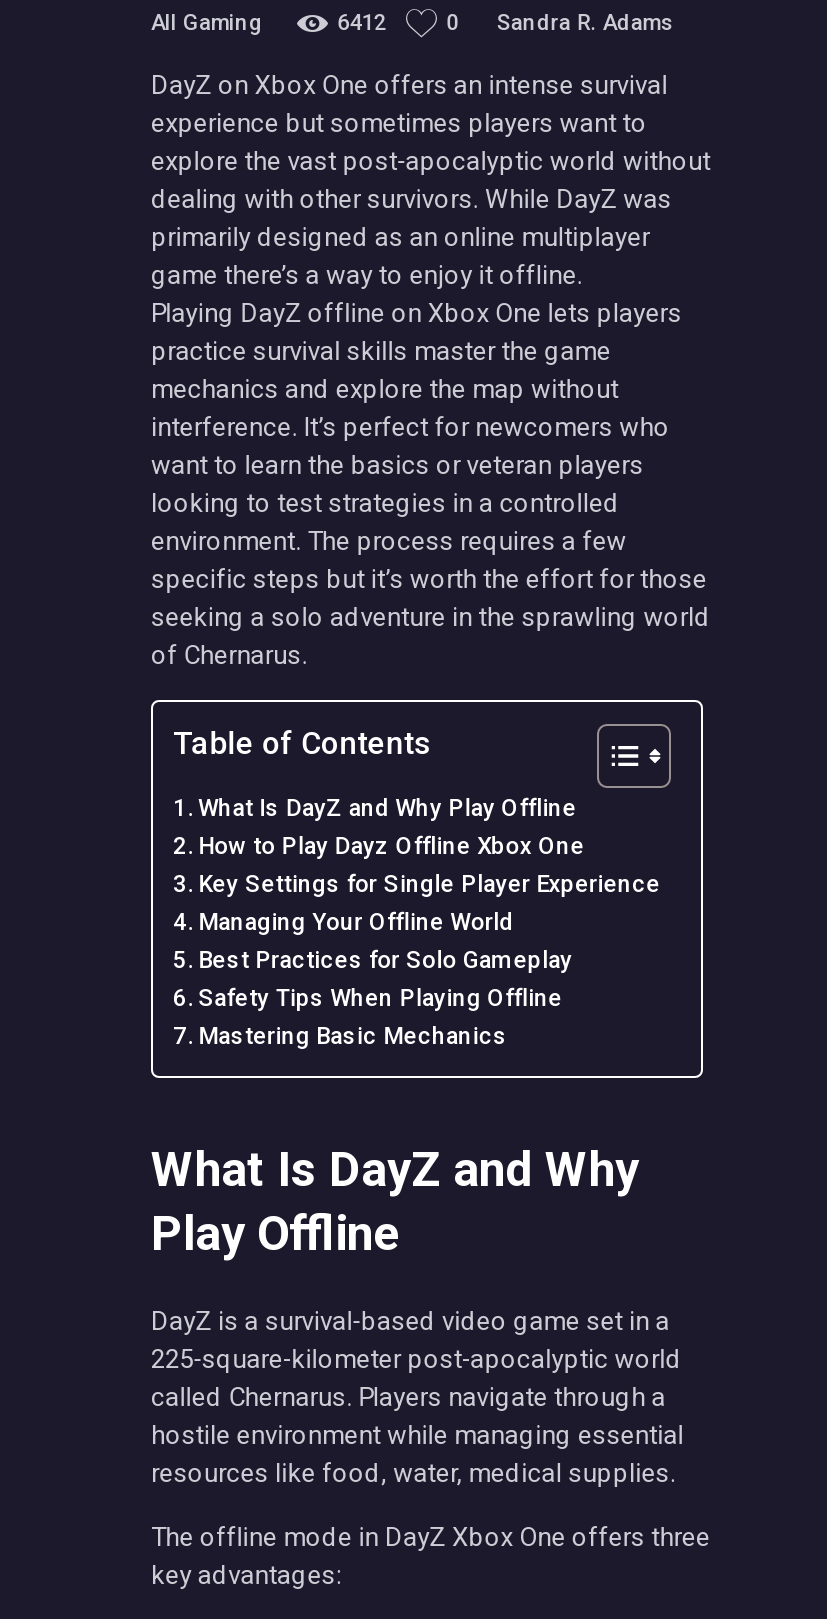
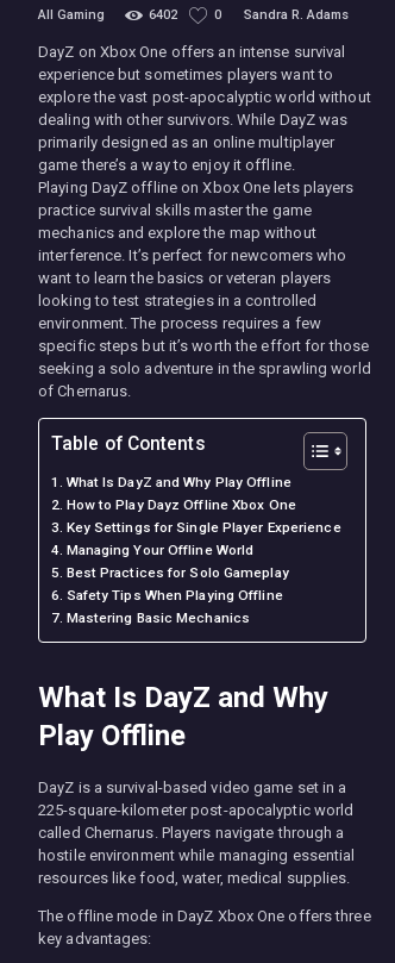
[338,10,386,36] 6412 -> [149,7,178,22] 6402

